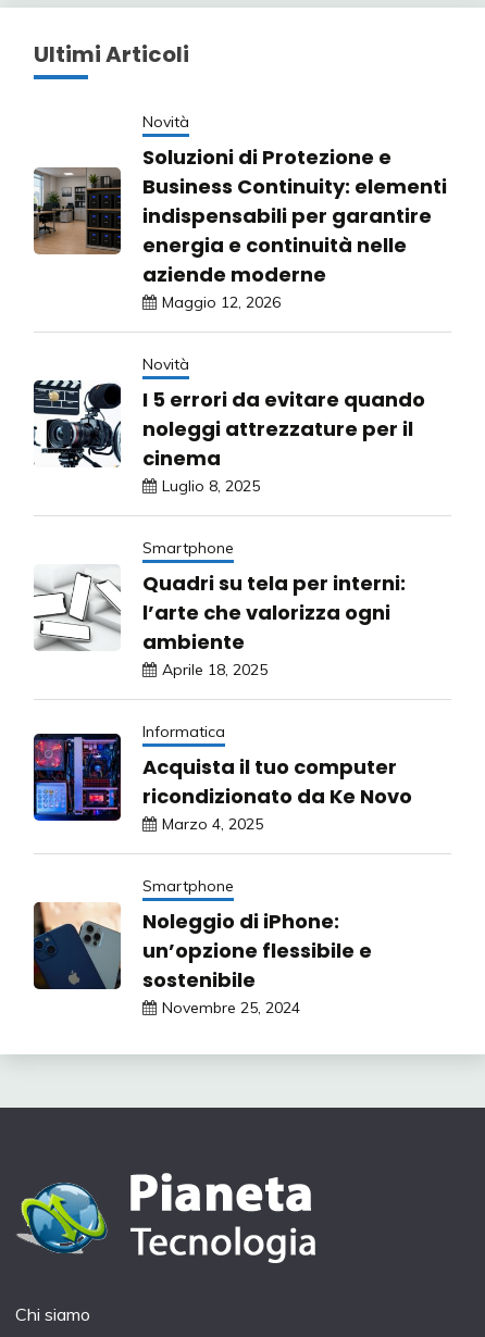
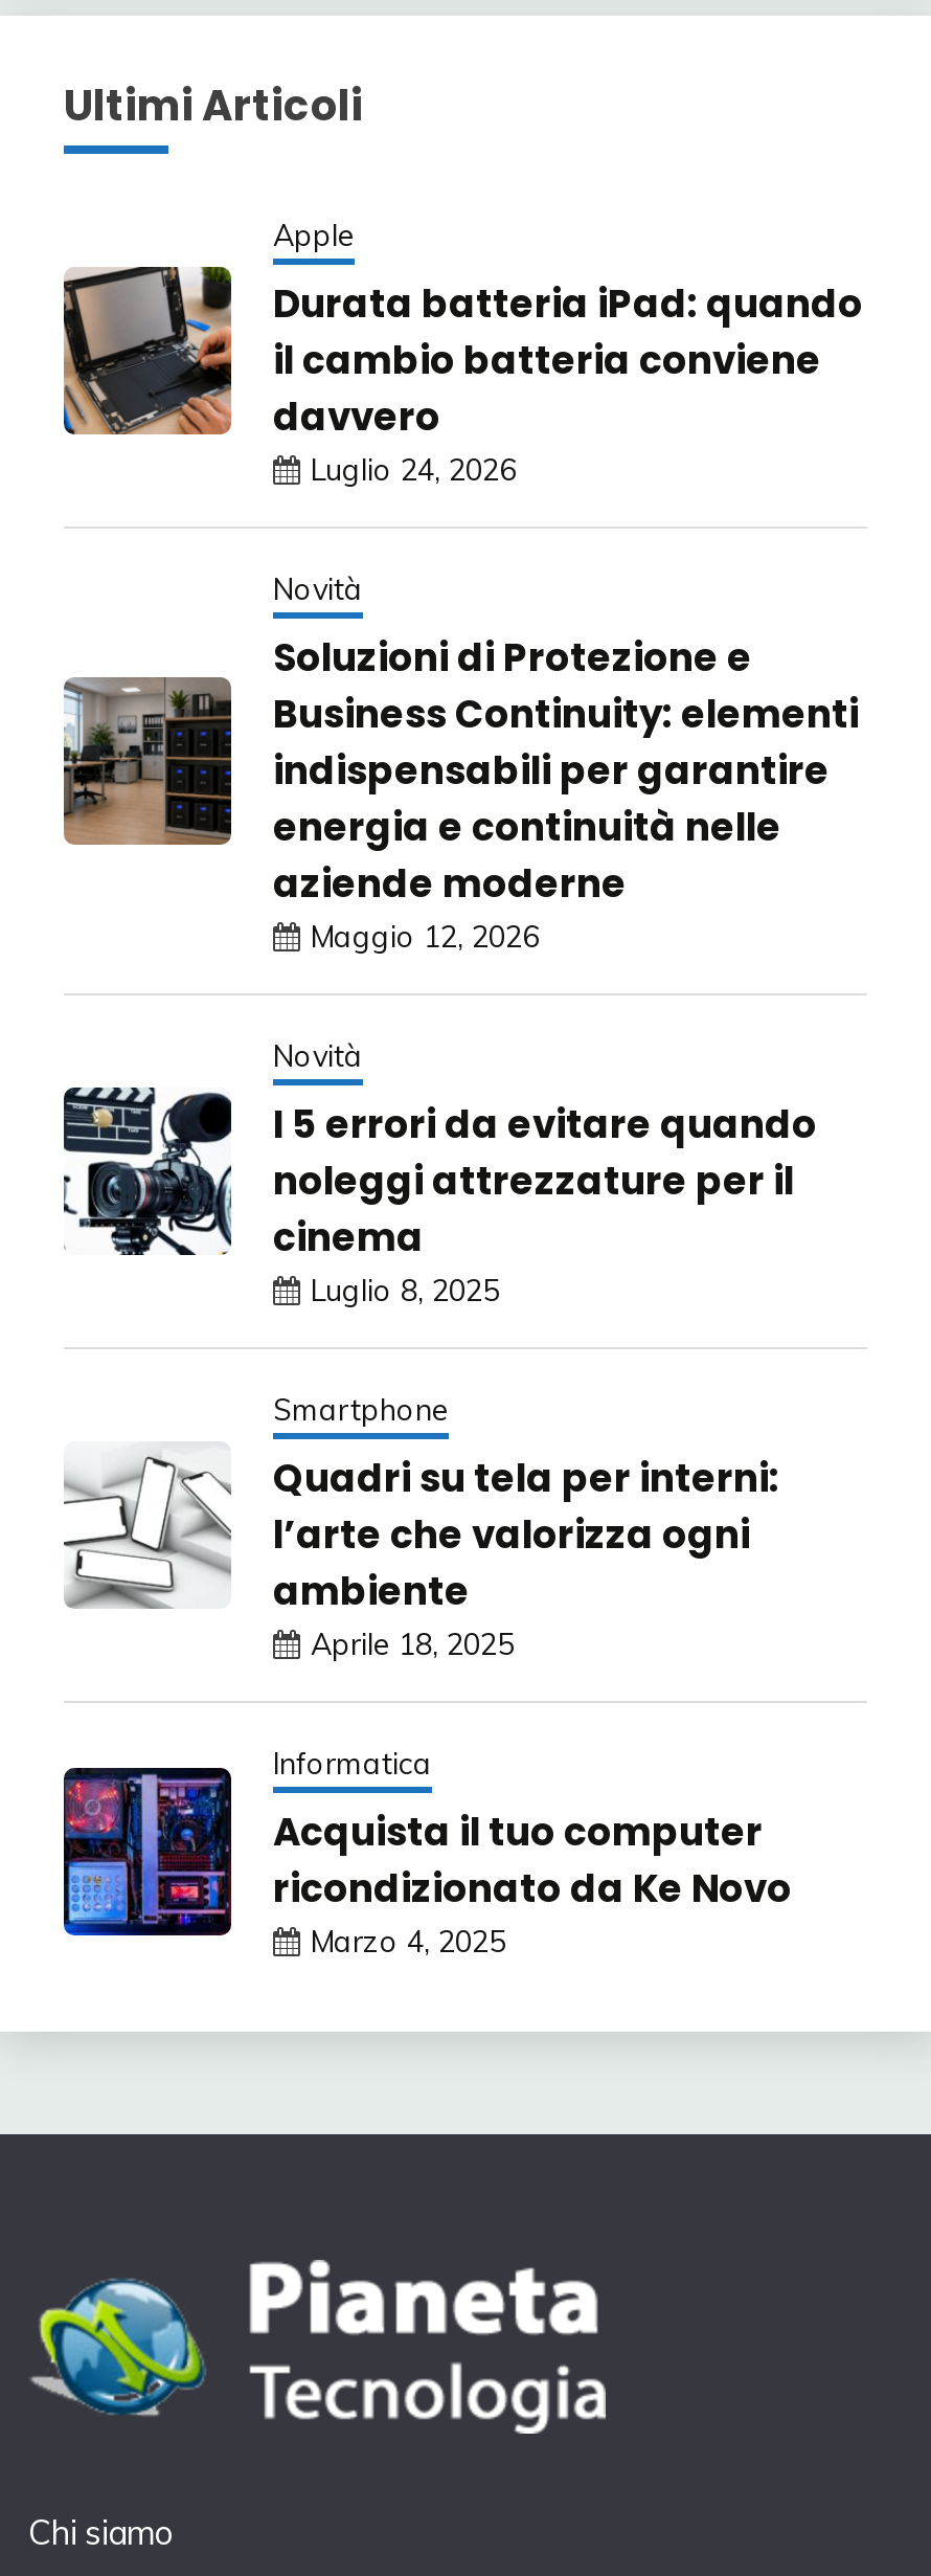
none -> [62,217,863,489] [image] | Apple | Durata batteria iPad: quando | il cambio batteria conviene | davvero | Luglio 24, 2026
moved [32,112,447,834] -> [60,571,859,1961]: [image] | Novità | Soluzioni di Protezione e | ... | ricondizionato da Ke Novo | Marzo 4, 2025
[33,876,372,1018] [image] | Smartphone | Noleggio di iPhone: | un’opzione flessibile e | sostenibile | Novembre 25, 2024 -> none

